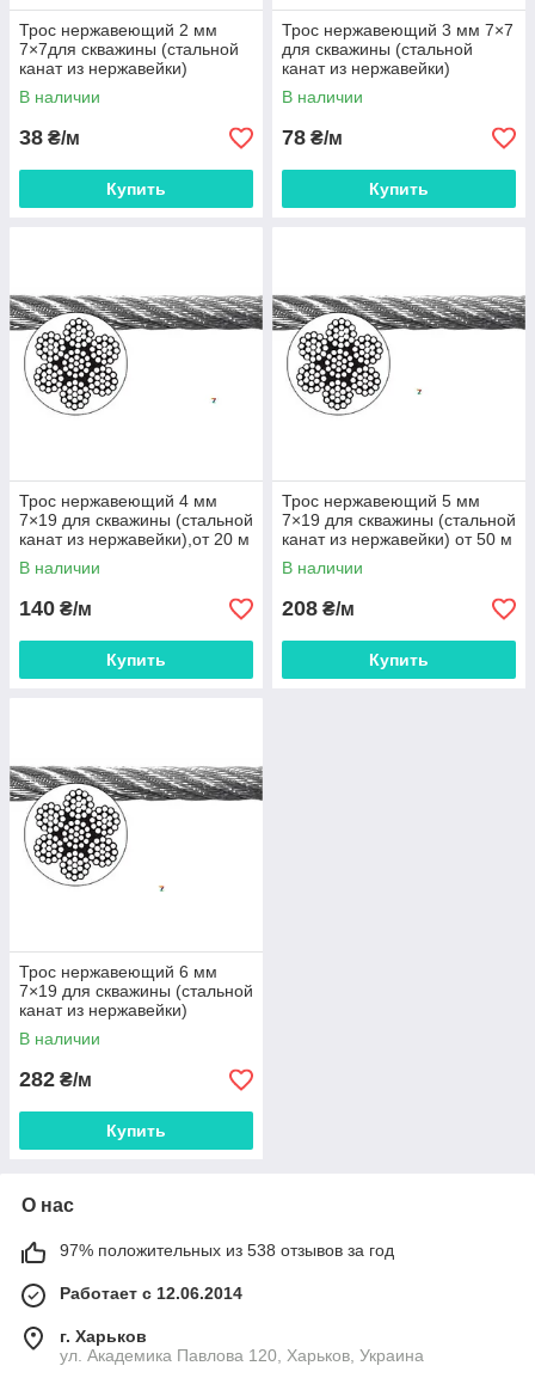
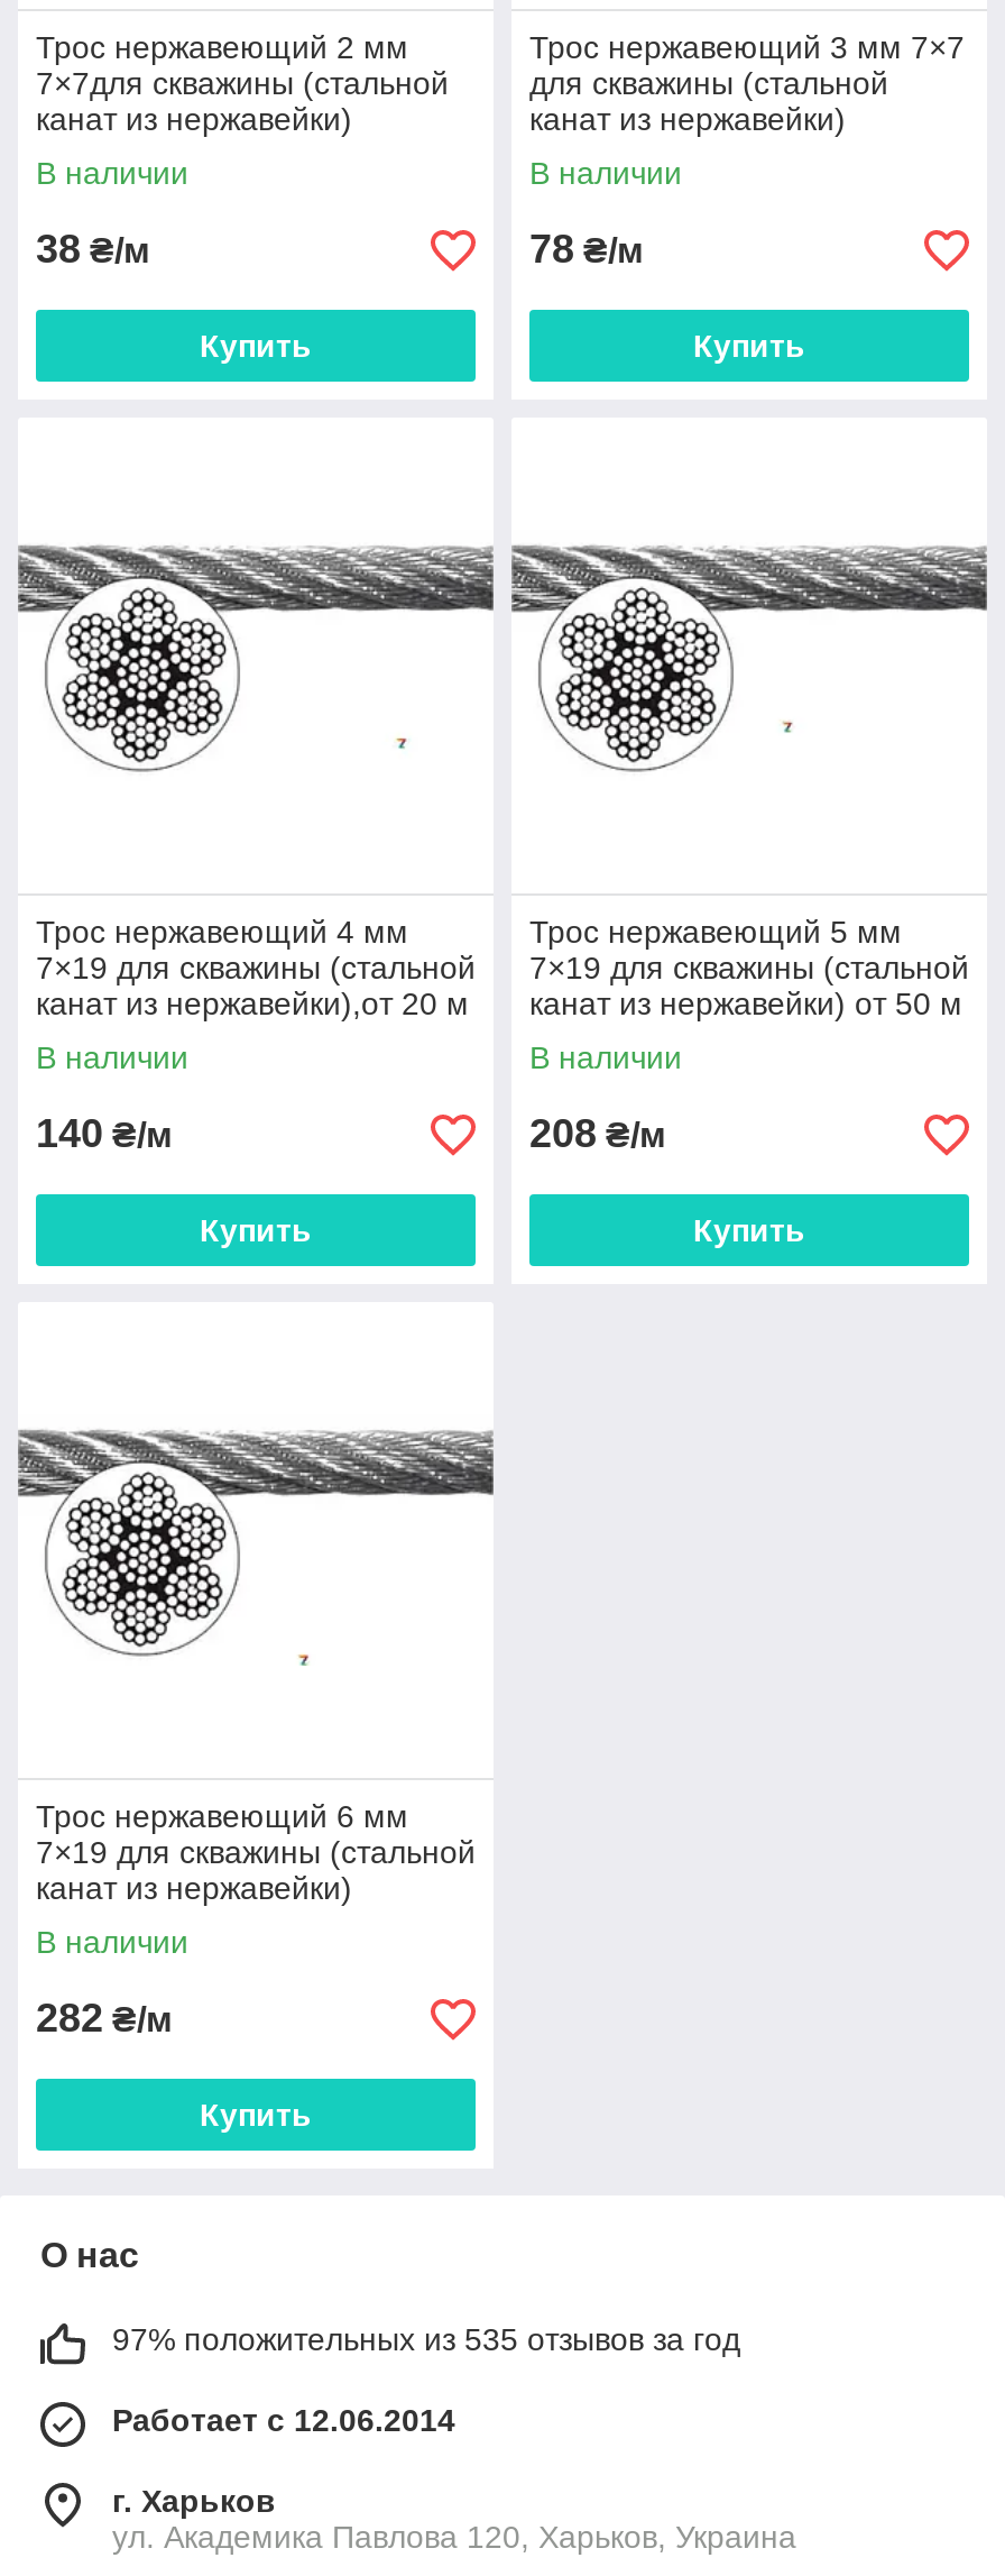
[60,1241,394,1260] 97% положительных из 538 отзывов за год -> [112,2321,740,2357] 97% положительных из 535 отзывов за год

